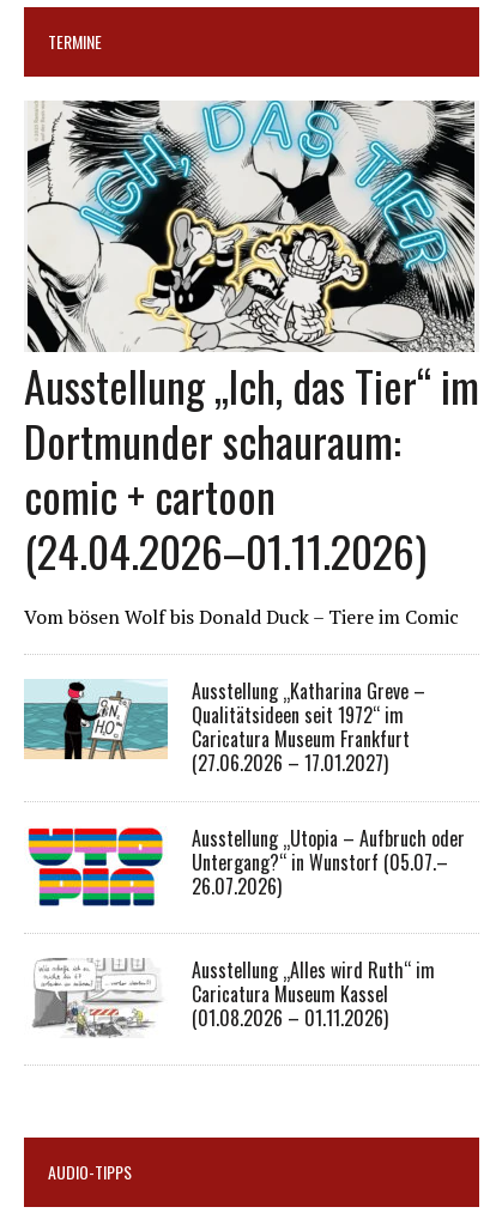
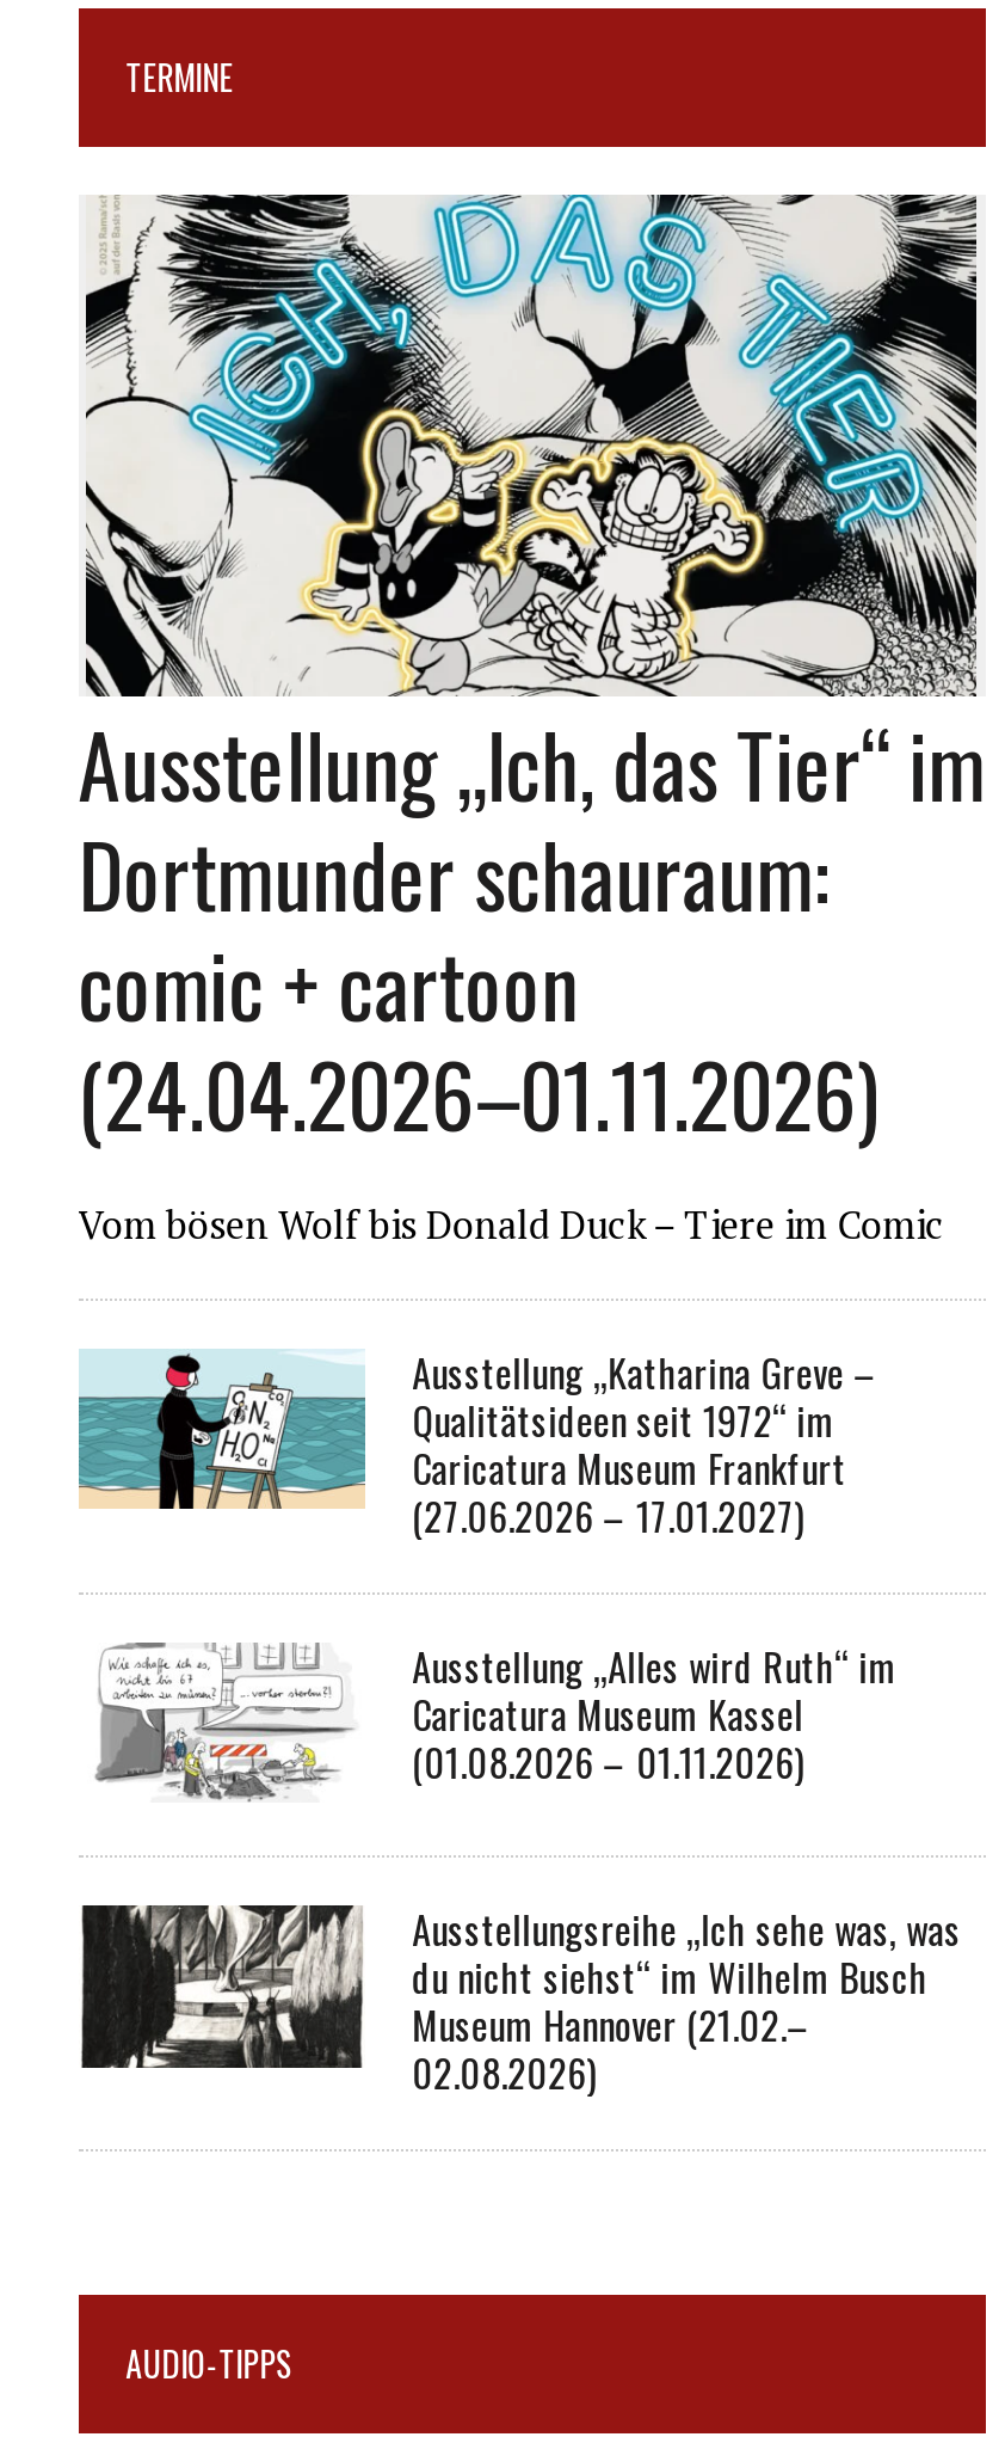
[28,824,464,908] [image] | Ausstellung „Utopia – Aufbruch oder | Untergang?“ in Wunstorf (05.07.– | 26.07.2026) -> none
moved [191,956,434,1032] -> [412,1638,897,1791]: Ausstellung „Alles wird Ruth“ im | Caricatura Museum Kassel | (01.08.2026 – 01.11.2026)
none -> [79,1901,961,2102] [image] | Ausstellungsreihe „Ich sehe was, was | du nicht siehst“ im Wilhelm Busch | Museum Hannover (21.02.– | 02.08.2026)

